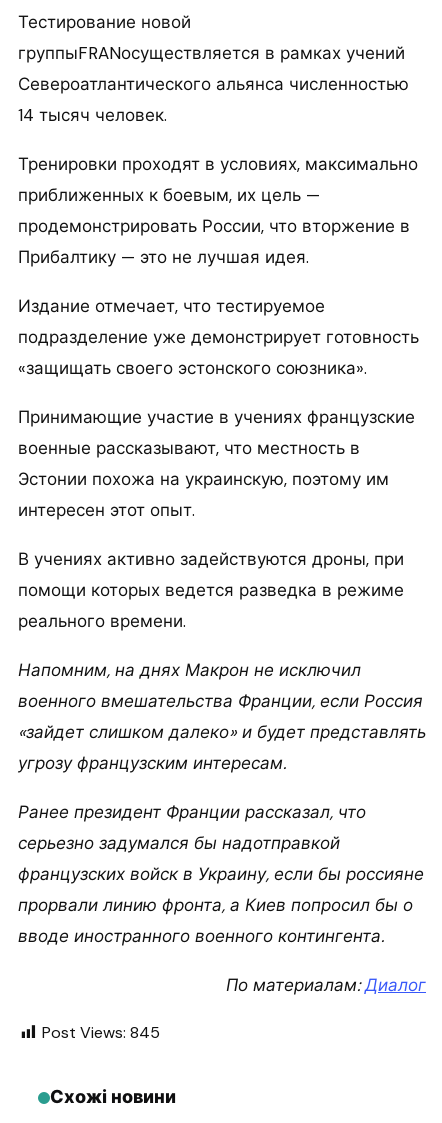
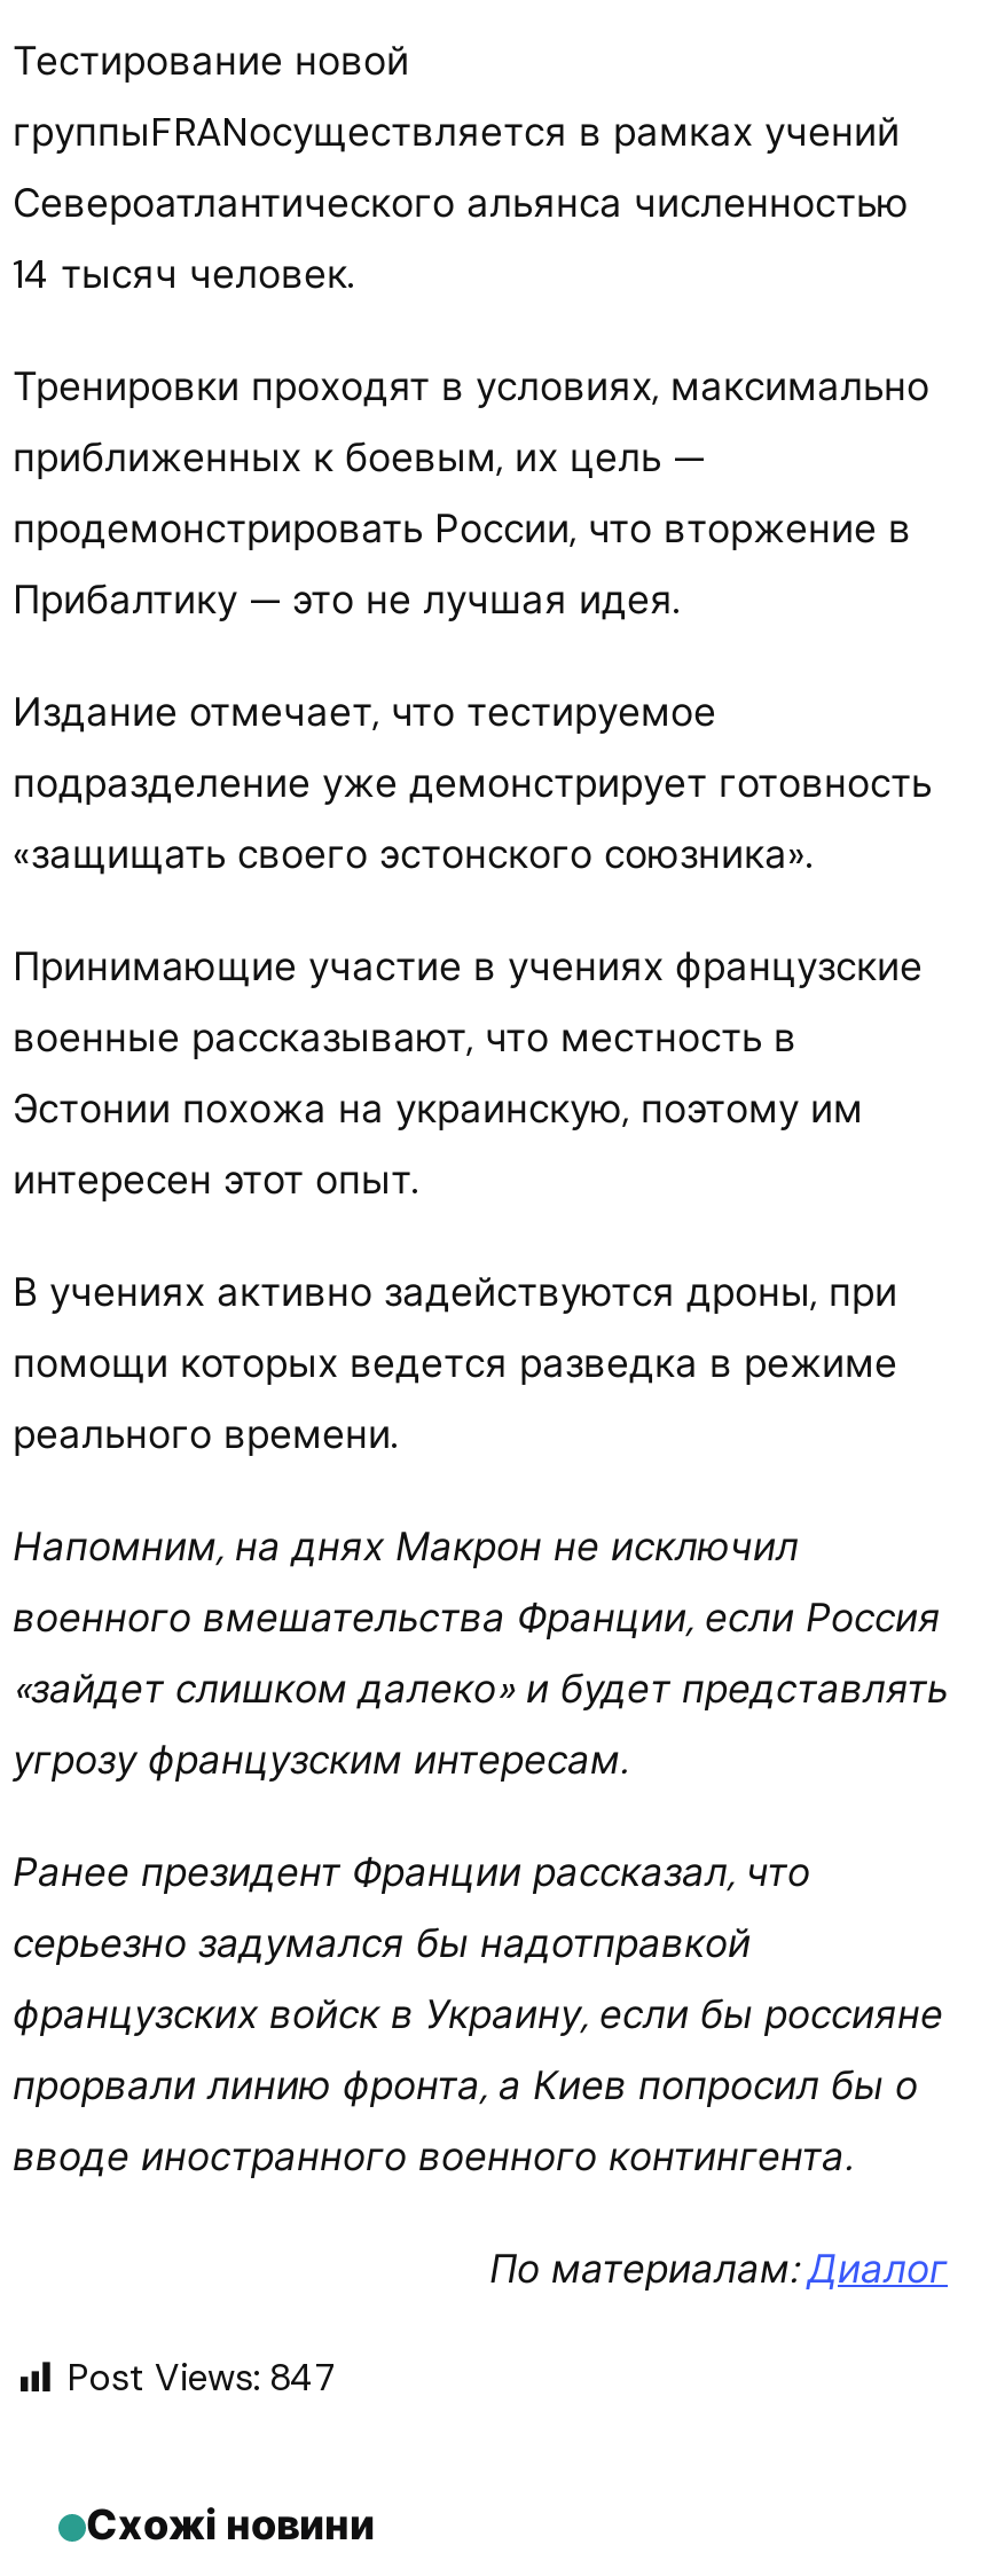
[42,1022,160,1043] Post Views: 845 -> [68,2354,338,2402] Post Views: 847

